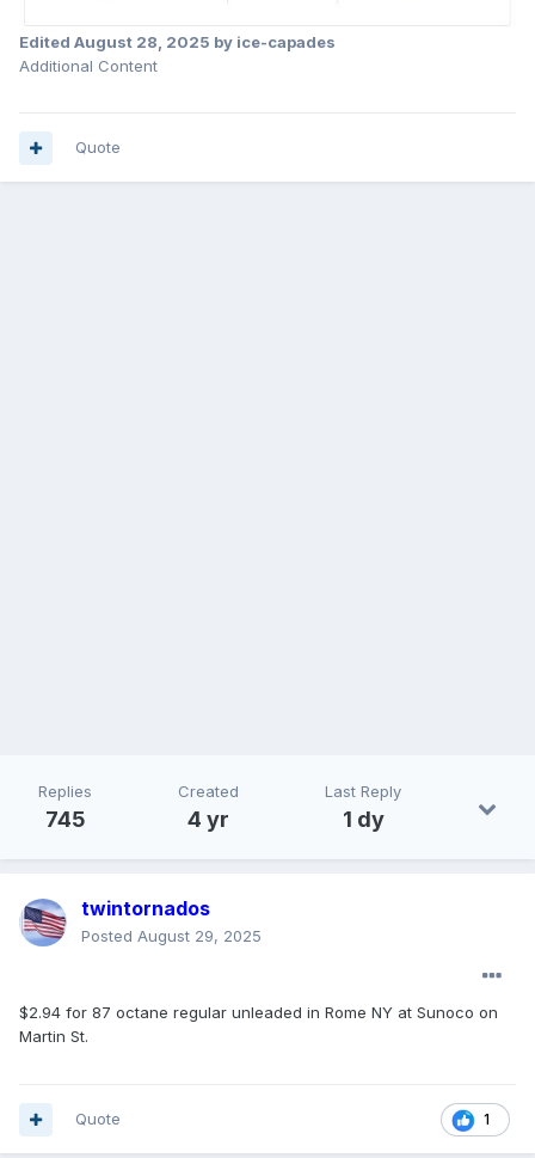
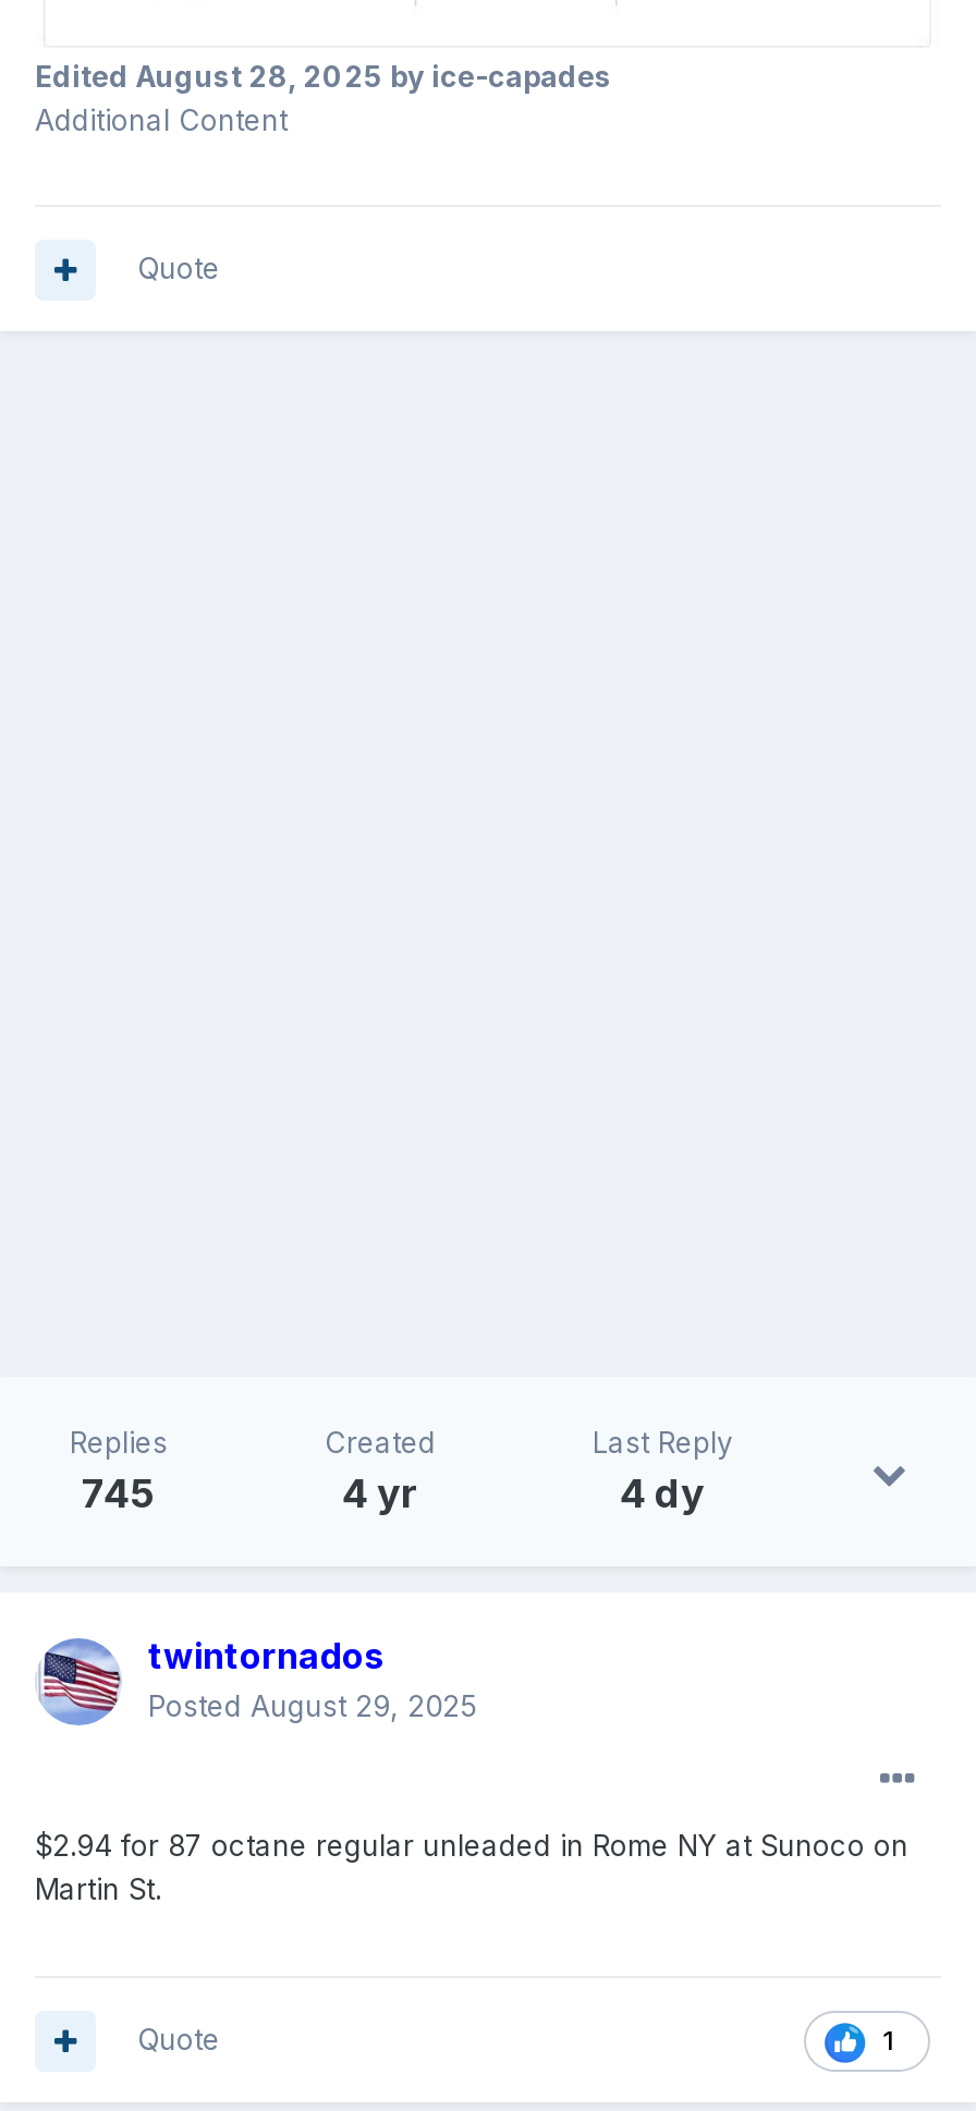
[342,807,384,832] 1 dy -> [620,1471,705,1517] 4 dy

